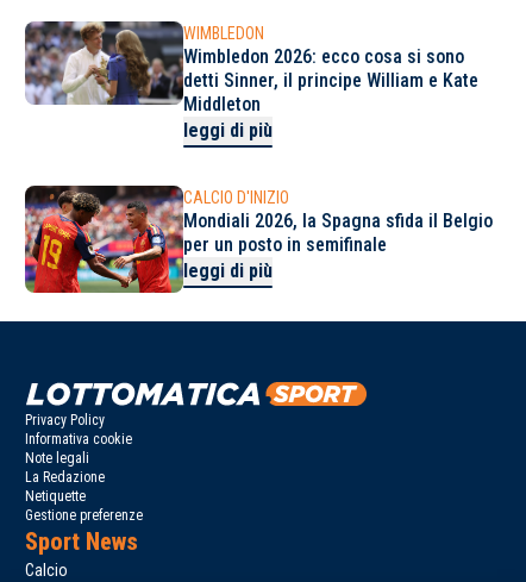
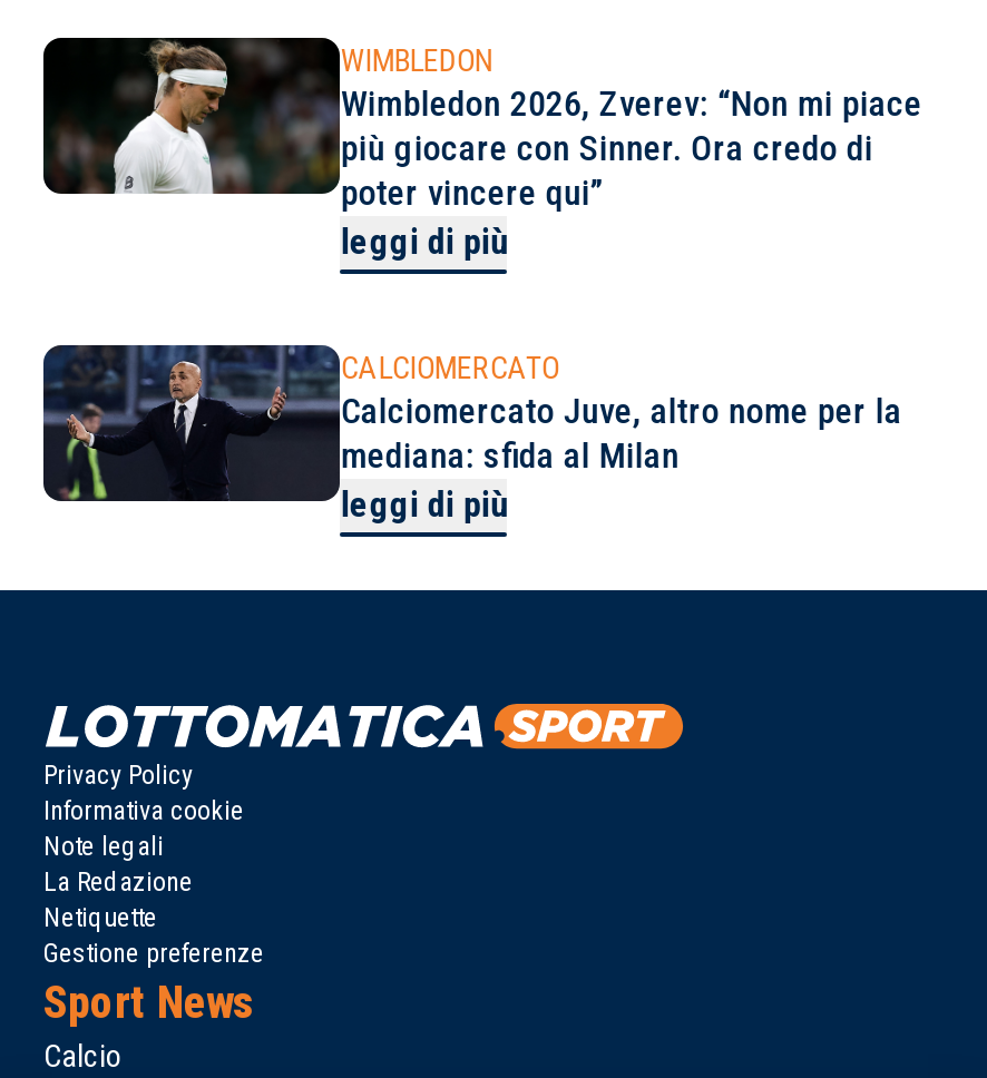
[24,20,479,115] [image] | Wimbledon 2026: ecco cosa si sono | detti Sinner, il principe William e Kate | Middleton -> [41,36,922,213] [image] | Wimbledon 2026, Zverev: “Non mi piace | più giocare con Sinner. Ora credo di | poter vincere qui”
[24,186,493,294] [image] | CALCIO D'INIZIO | Mondiali 2026, la Spagna sfida il Belgio | per un posto in semifinale -> [41,343,902,537] [image] | CALCIOMERCATO | Calciomercato Juve, altro nome per la | mediana: sfida al Milan

